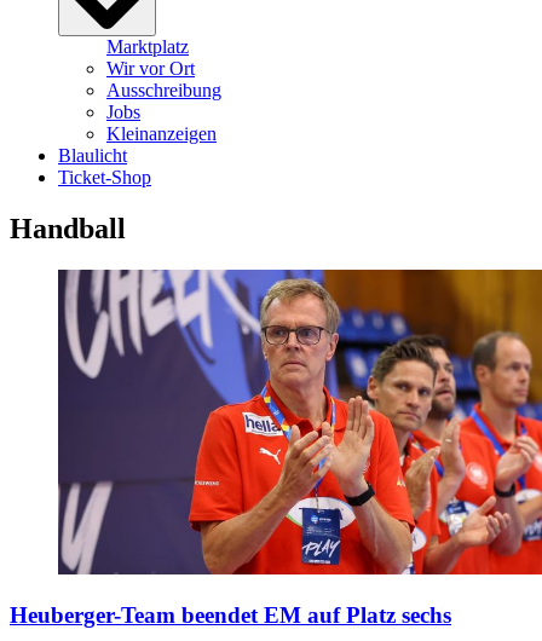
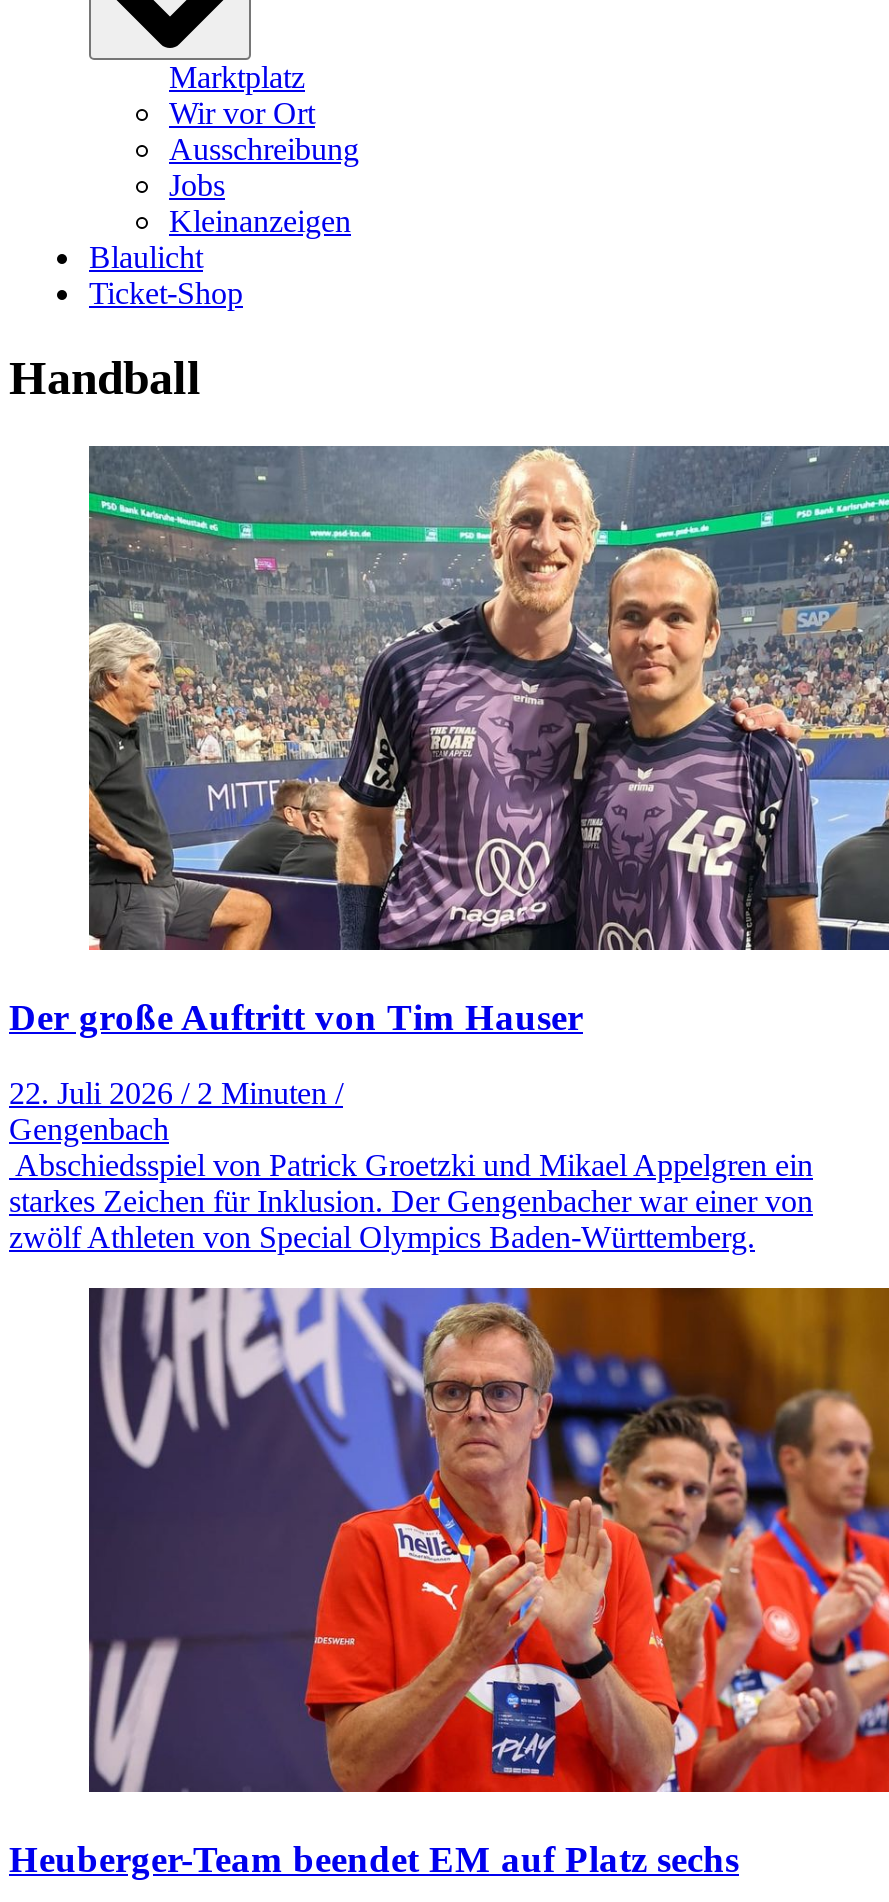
none -> [9,444,883,1255] [image] | Der große Auftritt von Tim Hauser | 22. Juli 2026 / 2 Minuten / | Gengenbach | Abschiedsspiel von Patrick Groetzki und Mikael Appelgren ein | starkes Zeichen für Inklusion. Der Gengenbacher war einer von | zwölf Athleten von Special Olympics Baden-Württemberg.

